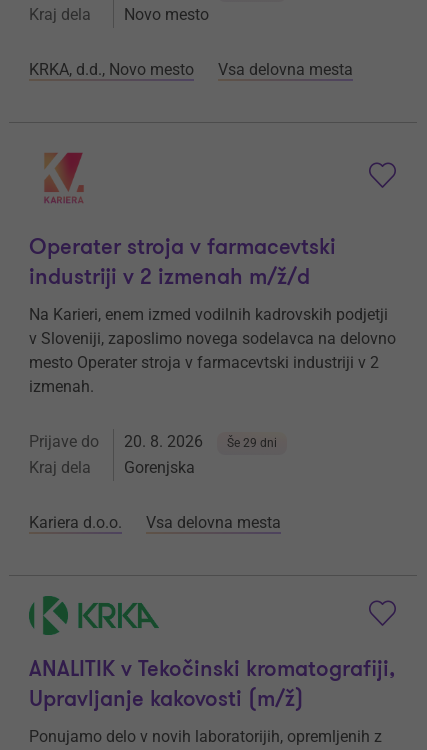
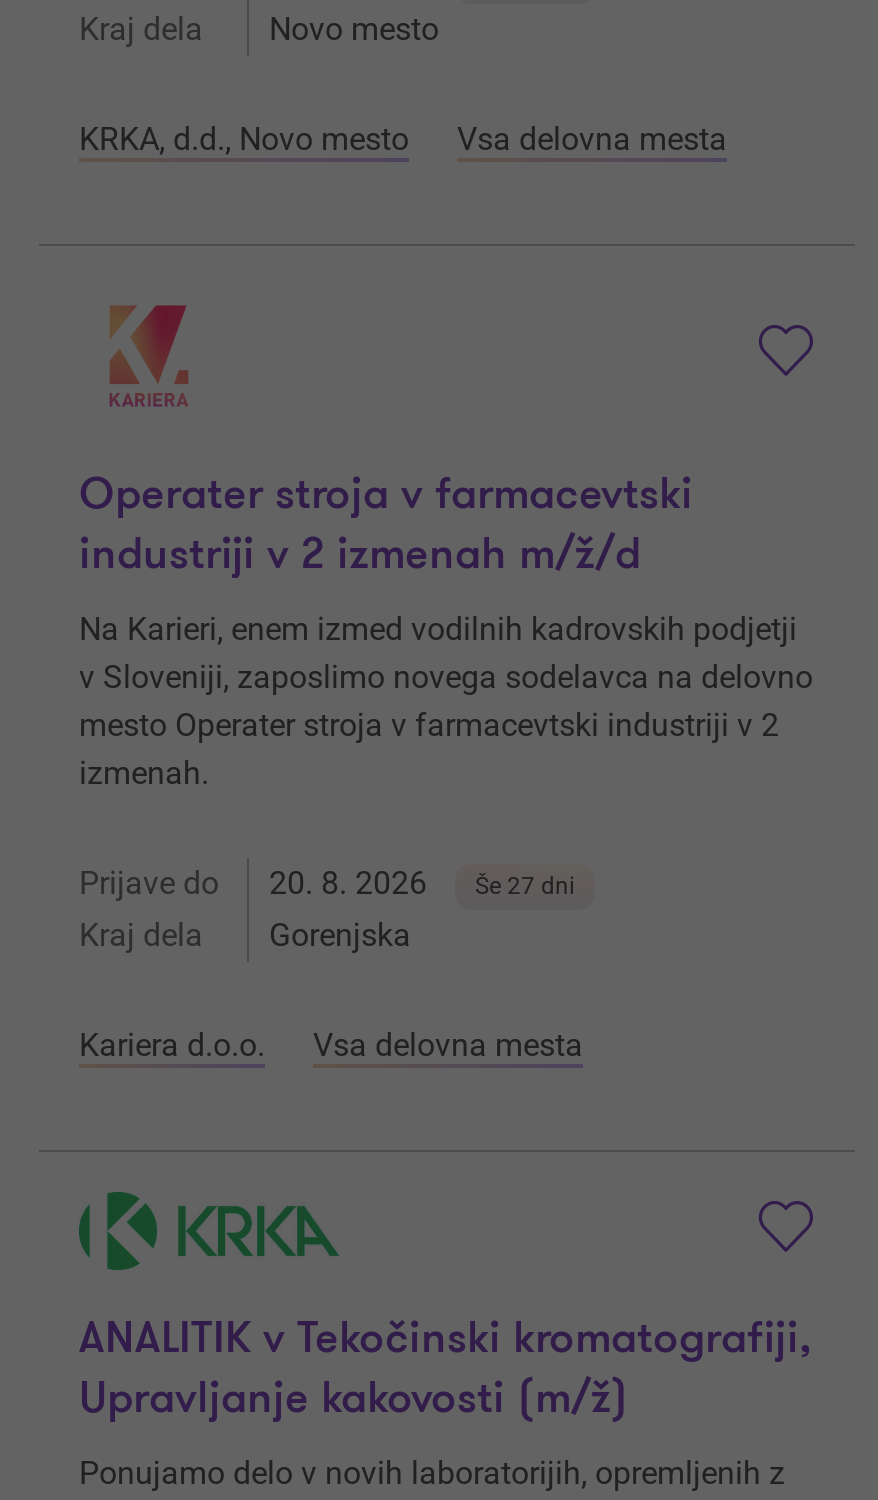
[29,432,277,451] Prijave do 20. 8. 2026 Še 29 dni -> [79,864,575,902] Prijave do 20. 8. 2026 Še 27 dni

